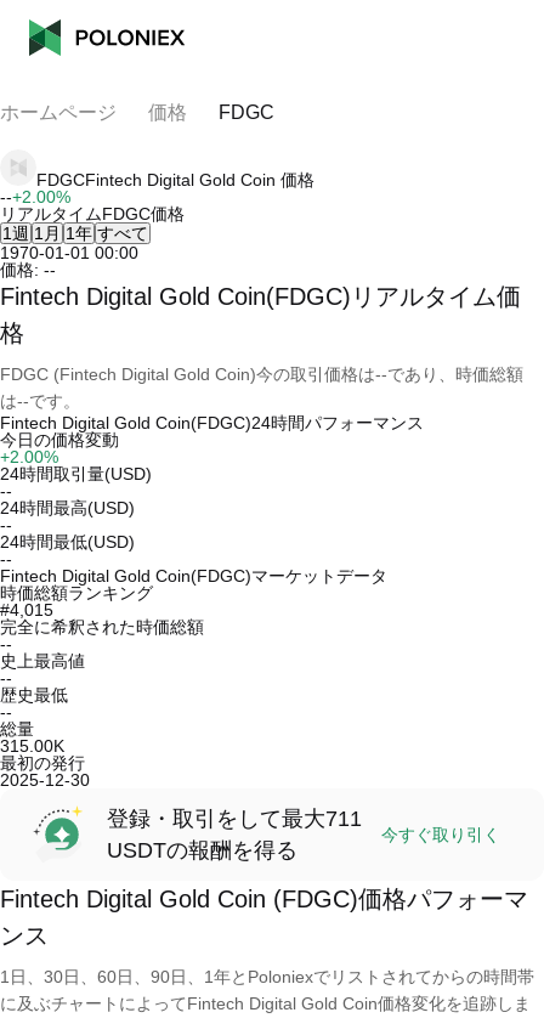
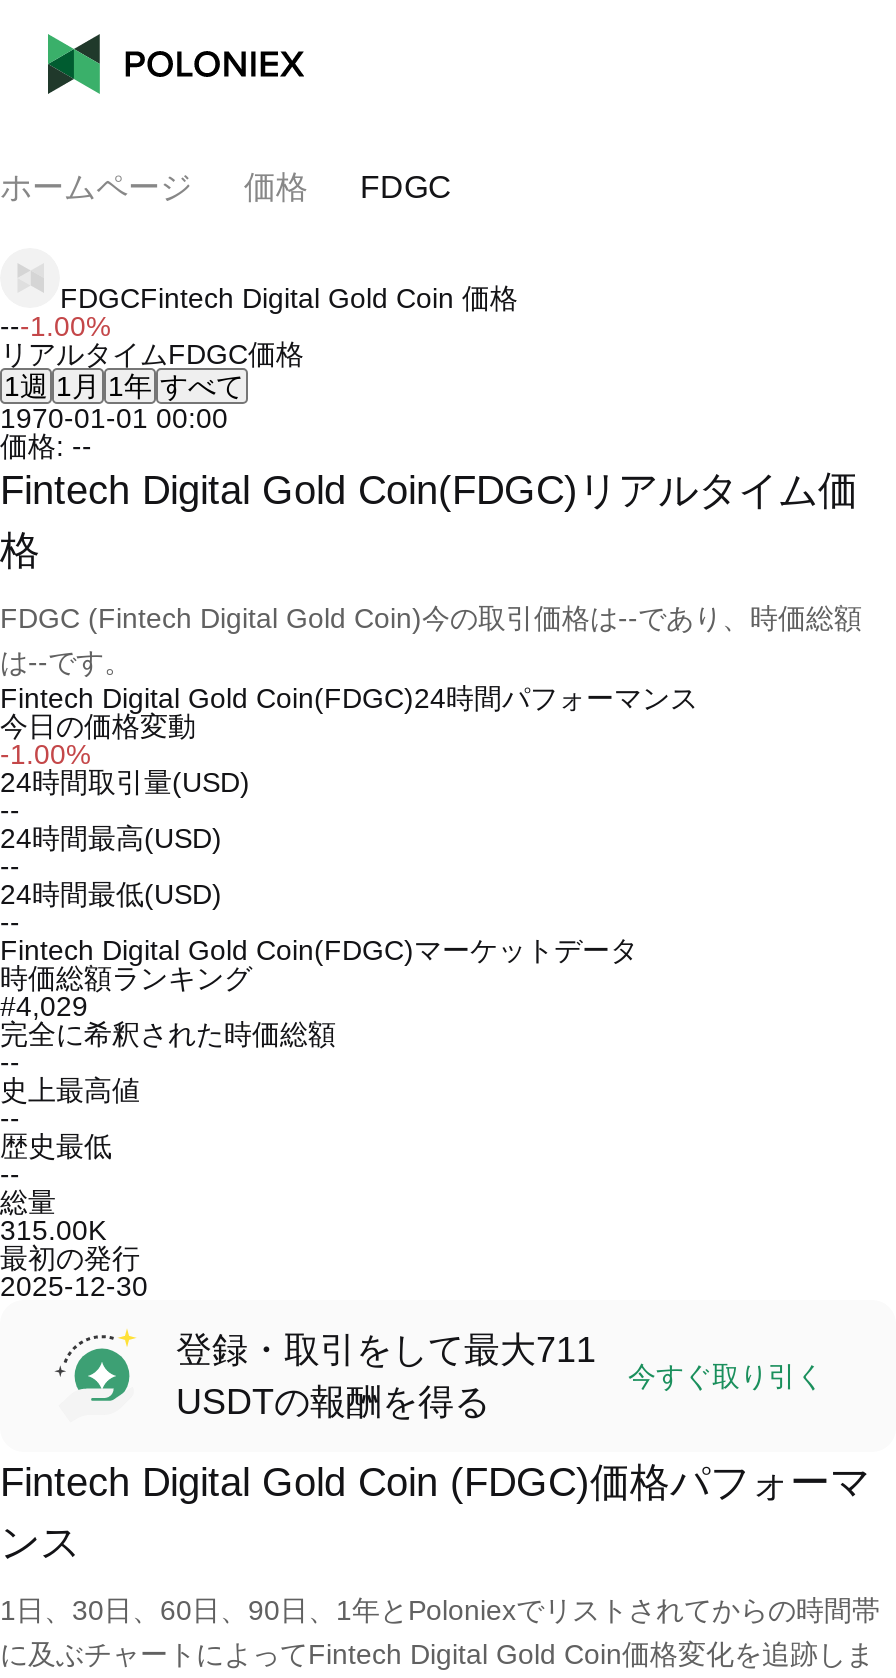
[0,187,70,207] --+2.00% -> [0,310,110,342] ---1.00%
[0,447,58,466] +2.00% -> [0,738,90,770] -1.00%
[0,600,53,620] #4,015 -> [0,990,88,1022] #4,029

